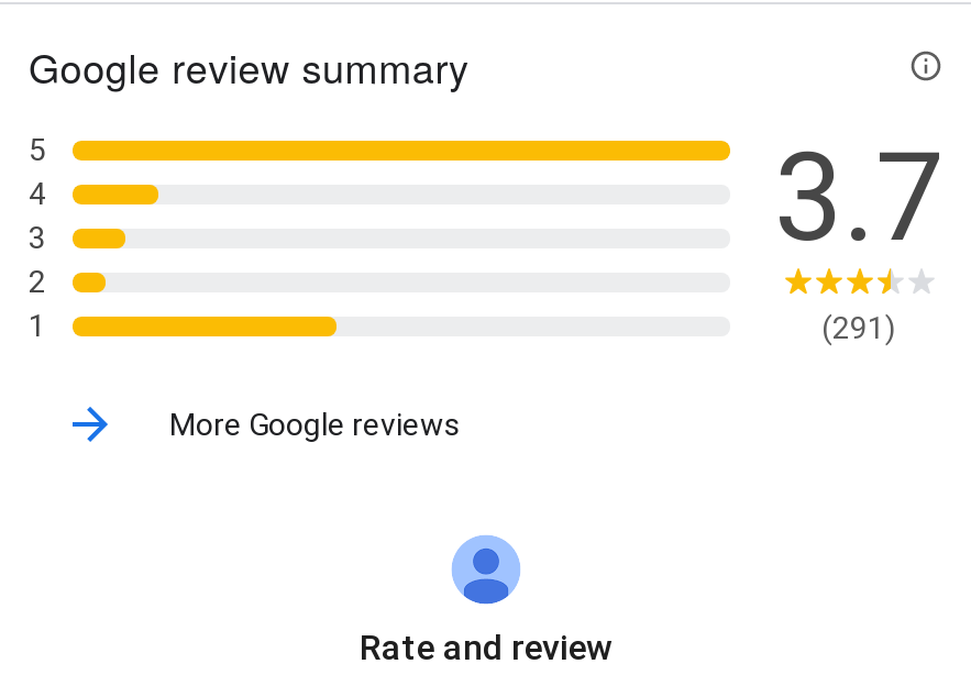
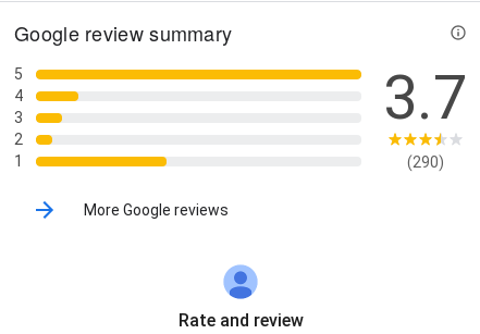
[821,309,896,345] (291) -> [407,153,444,170] (290)

